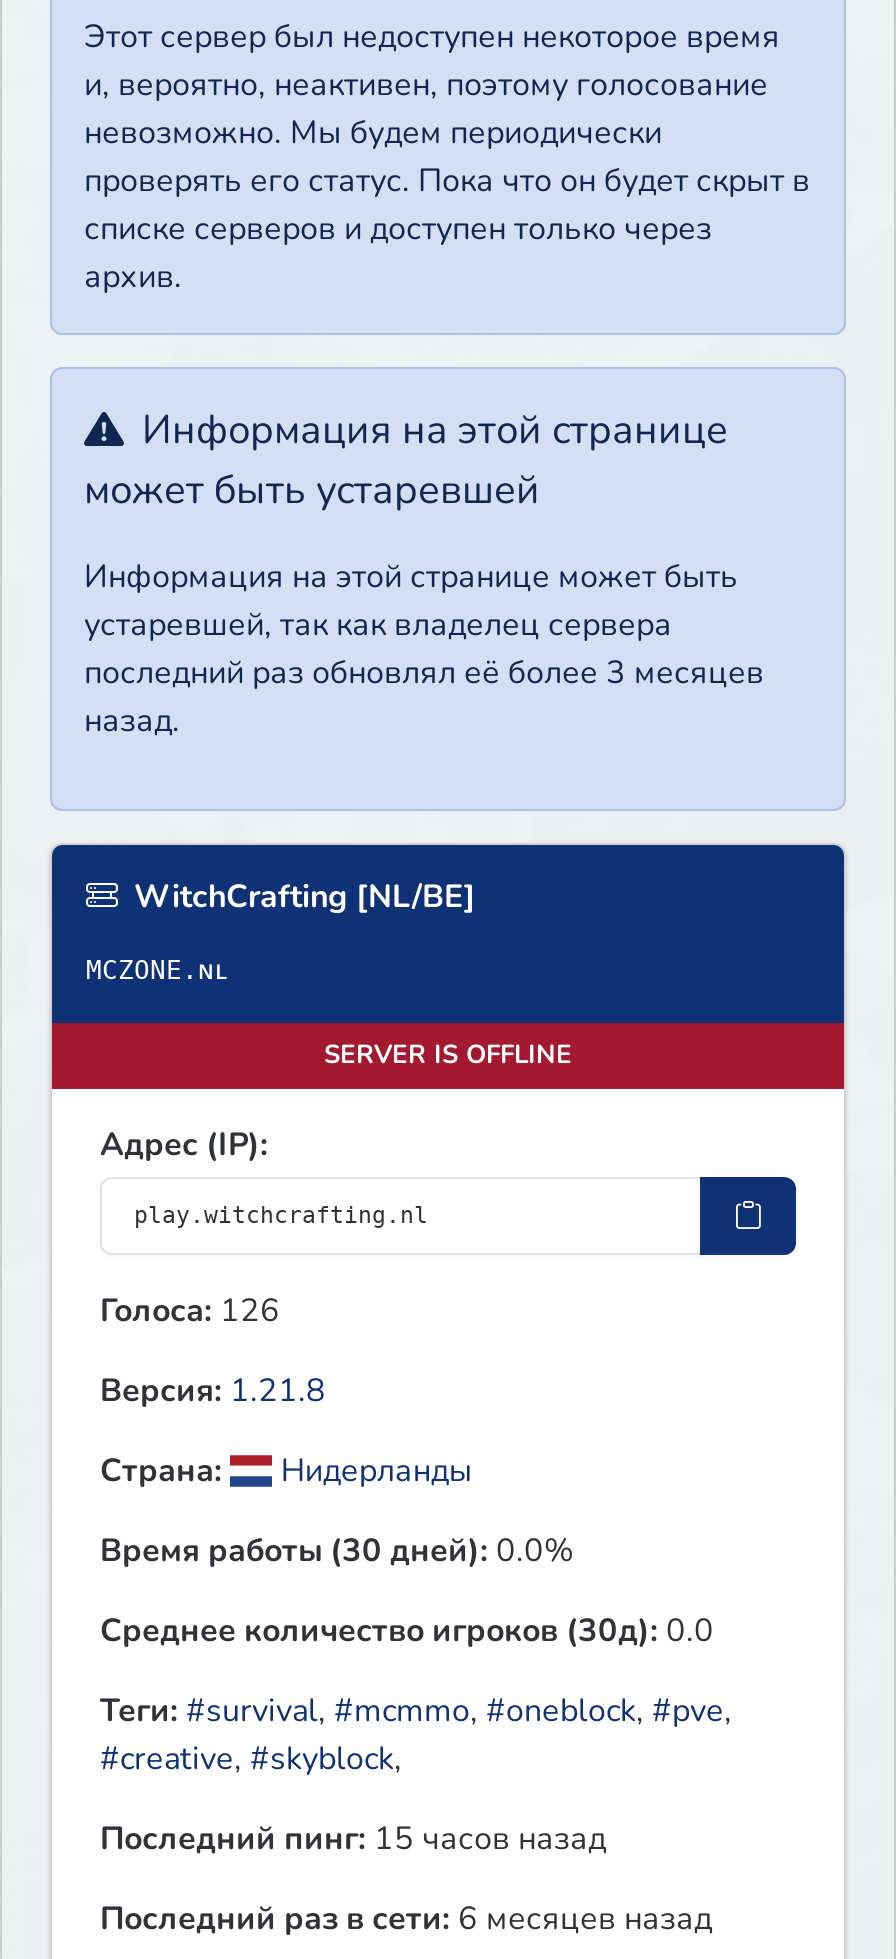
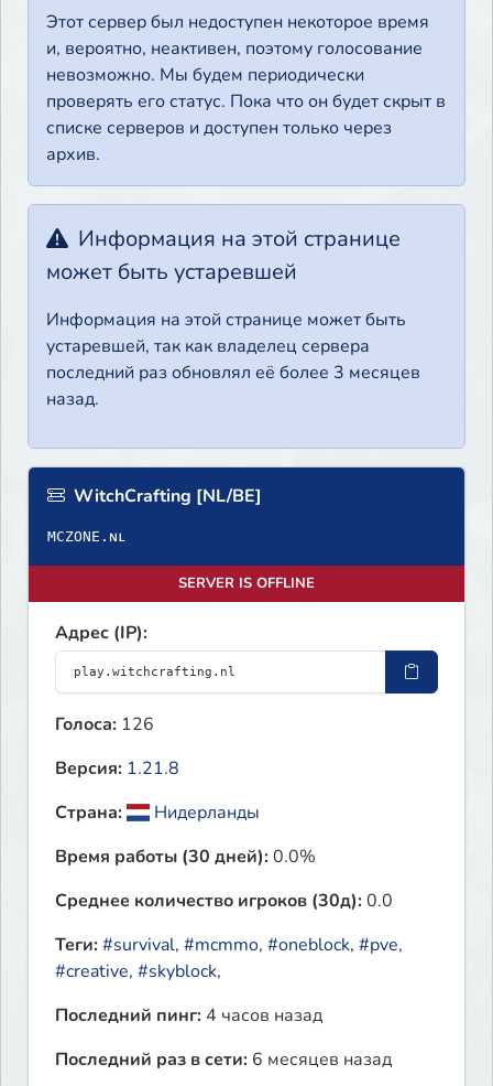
[100,1817,606,1861] Последний пинг: 15 часов назад -> [55,1004,322,1028] Последний пинг: 4 часов назад

